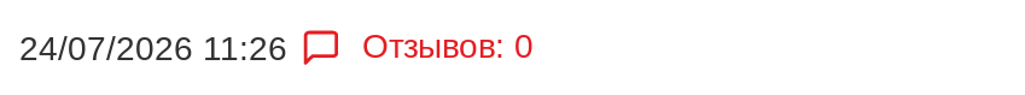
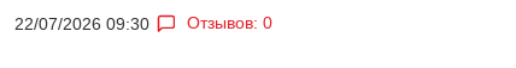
[19,26,534,67] 24/07/2026 11:26 Отзывов: 0 -> [14,13,272,33] 22/07/2026 09:30 Отзывов: 0

